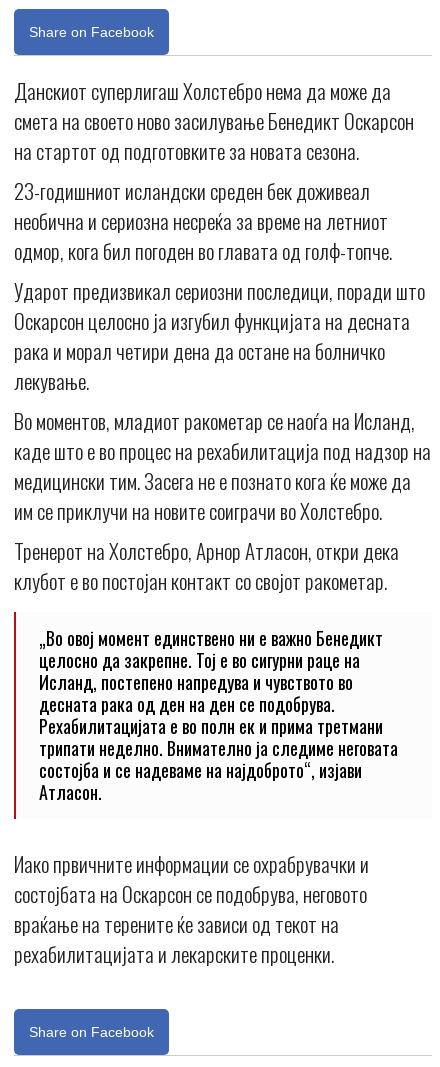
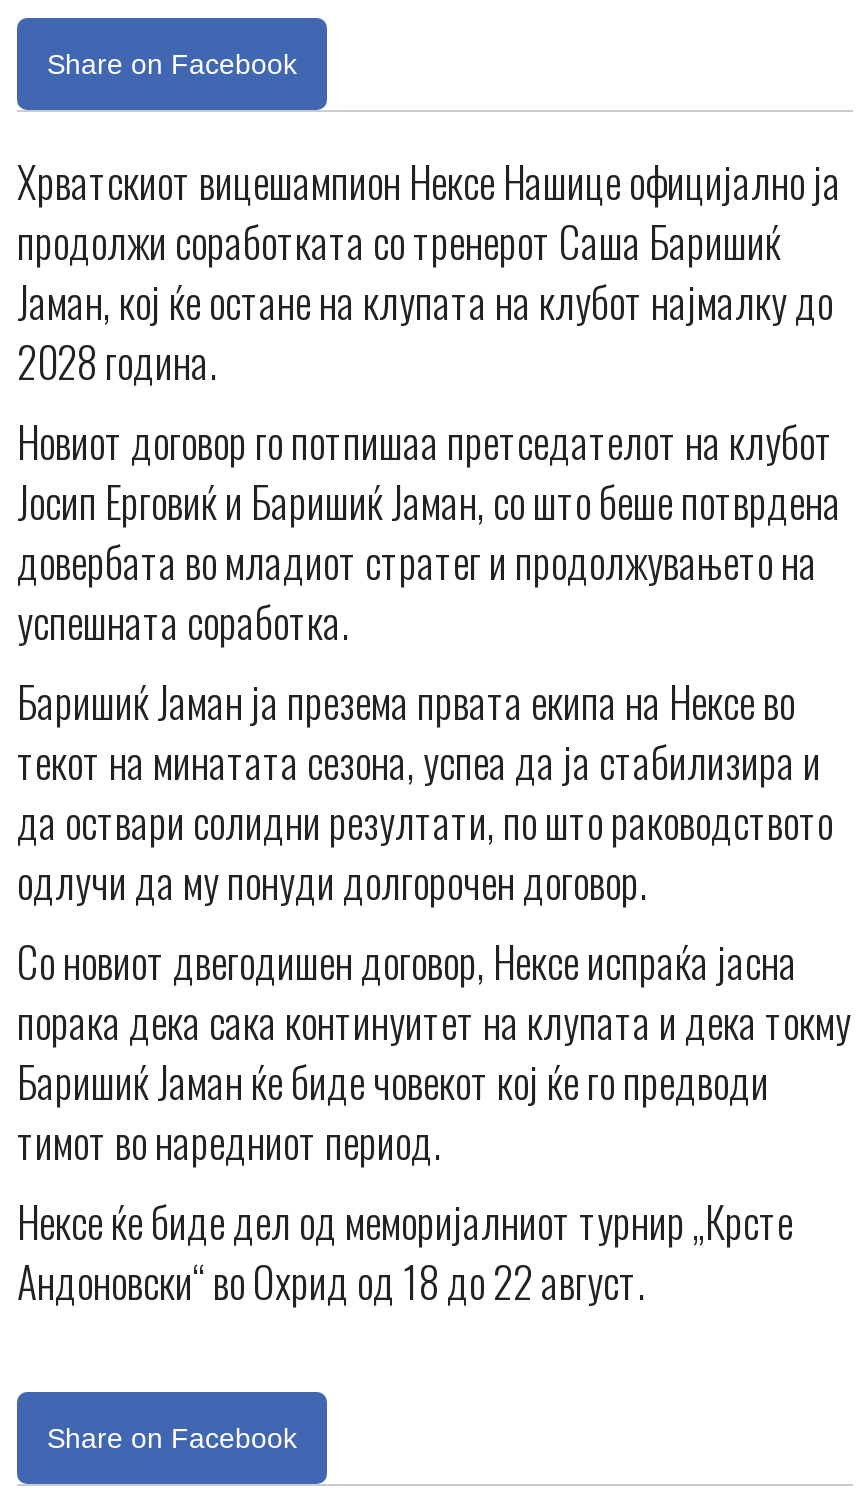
[14,75,431,969] Данскиот суперлигаш Холстебро нема да може да | смета на своето ново засилување Бенедикт Оскарсон | на стартот од подготовките за новата сезона. | 23-годишниот исландски среден бек доживеал | необична и сериозна несреќа за време на летниот | одмор, кога бил погоден во главата од голф-топче. | Ударот предизвикал сериозни последици, поради што | Оскарсон целосно ја изгубил функцијата на десната | рака и морал четири дена да остане на болничко | лекување. | Во моментов, младиот ракометар се наоѓа на Исланд, | каде што е во процес на рехабилитација под надзор на | медицински тим. Засега не е познато кога ќе може да | им се приклучи на новите соиграчи во Холстебро. | Тренерот на Холстебро, Арнор Атласон, откри дека | клубот е во постојан контакт со својот ракометар. | „Во овој момент единствено ни е важно Бенедикт | целосно да закрепне. Тој е во сигурни раце на | Исланд, постепено напредува и чувството во | десната рака од ден на ден се подобрува. | Рехабилитацијата е во полн ек и прима третмани | трипати неделно. Внимателно ја следиме неговата | состојба и се надеваме на најдоброто“, изјави | Атласон. | Иако првичните информации се охрабрувачки и | состојбата на Оскарсон се подобрува, неговото | враќање на терените ќе зависи од текот на | рехабилитацијата и лекарските проценки. -> [17,151,851,1313] Хрватскиот вицешампион Нексе Нашице официјално ја | продолжи соработката со тренерот Саша Баришиќ | Јаман, кој ќе остане на клупата на клубот најмалку до | 2028 година. | Новиот договор го потпишаа претседателот на клубот | Јосип Ерговиќ и Баришиќ Јаман, со што беше потврдена | довербата во младиот стратег и продолжувањето на | успешната соработка. | Баришиќ Јаман ја презема првата екипа на Нексе во | текот на минатата сезона, успеа да ја стабилизира и | да оствари солидни резултати, по што раководството | одлучи да му понуди долгорочен договор. | Со новиот двегодишен договор, Нексе испраќа јасна | порака дека сака континуитет на клупата и дека токму | Баришиќ Јаман ќе биде човекот кој ќе го предводи | тимот во наредниот период. | Нексе ќе биде дел од меморијалниот турнир „Крсте | Андоновски“ во Охрид од 18 до 22 август.

